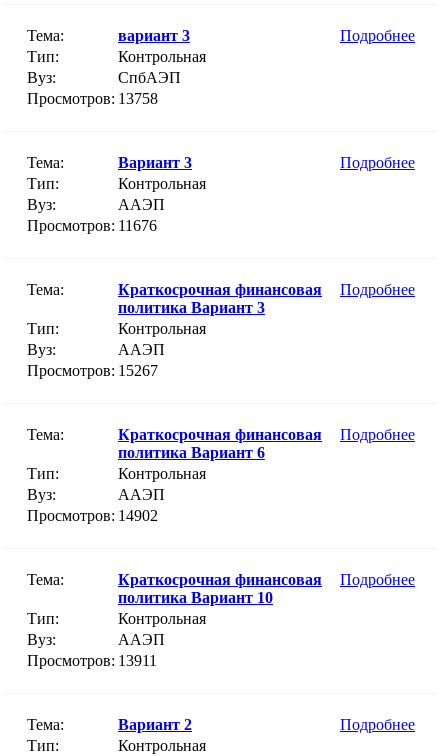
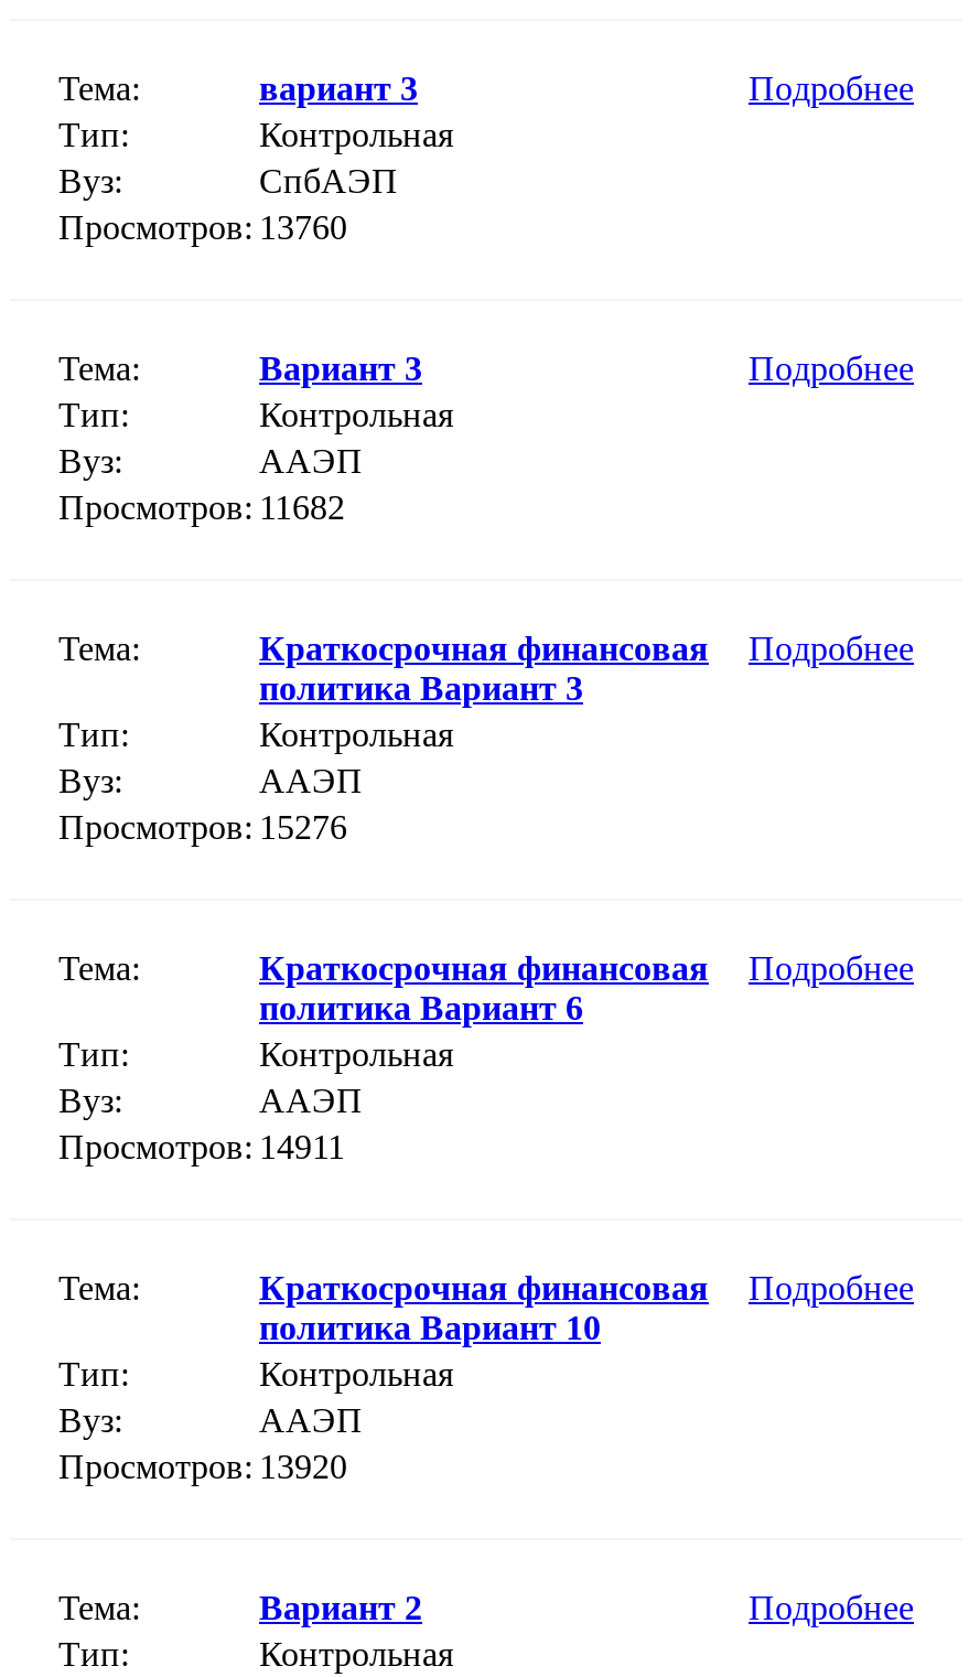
[27,90,158,107] Просмотров: 13758 -> [58,208,347,245] Просмотров: 13760
[27,217,157,234] Просмотров: 11676 -> [58,488,345,525] Просмотров: 11682
[27,362,158,379] Просмотров: 15267 -> [58,808,347,845] Просмотров: 15276
[27,507,158,524] Просмотров: 14902 -> [58,1127,345,1165] Просмотров: 14911
[27,652,157,669] Просмотров: 13911 -> [58,1447,347,1485] Просмотров: 13920

